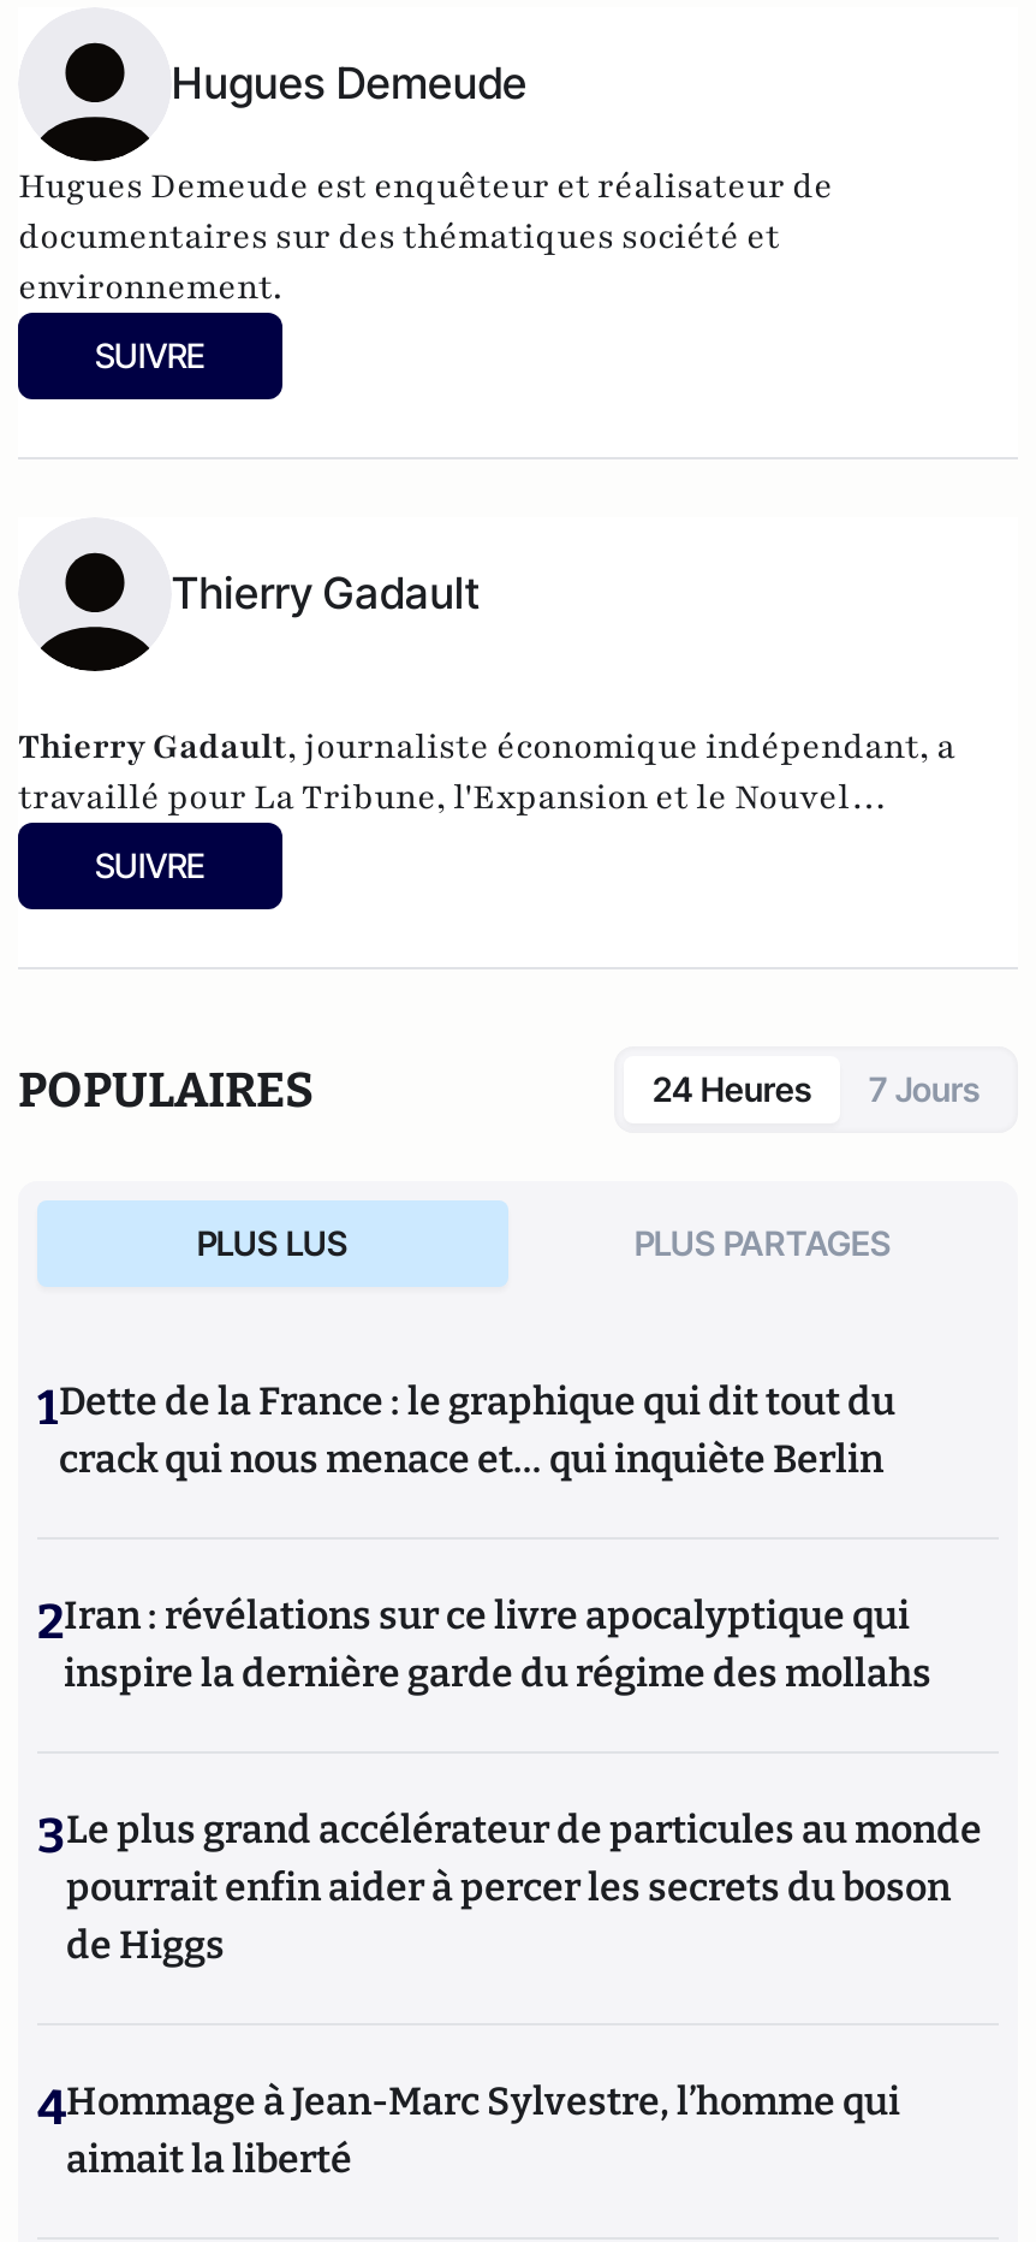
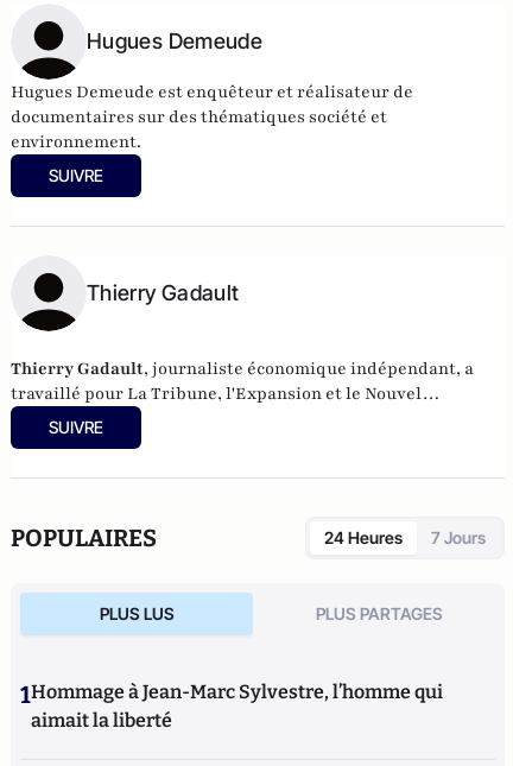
[37,1378,982,2136] 1Dette de la France : le graphique qui dit tout du | crack qui nous menace et… qui inquiète Berlin | 2Iran : révélations sur ce livre apocalyptique qui | inspire la dernière garde du régime des mollahs | 3Le plus grand accélérateur de particules au monde | pourrait enfin aider à percer les secrets du boson | de Higgs | 4Hommage à Jean-Marc Sylvestre, l’homme qui -> [20,680,443,709] 1Hommage à Jean-Marc Sylvestre, l’homme qui

